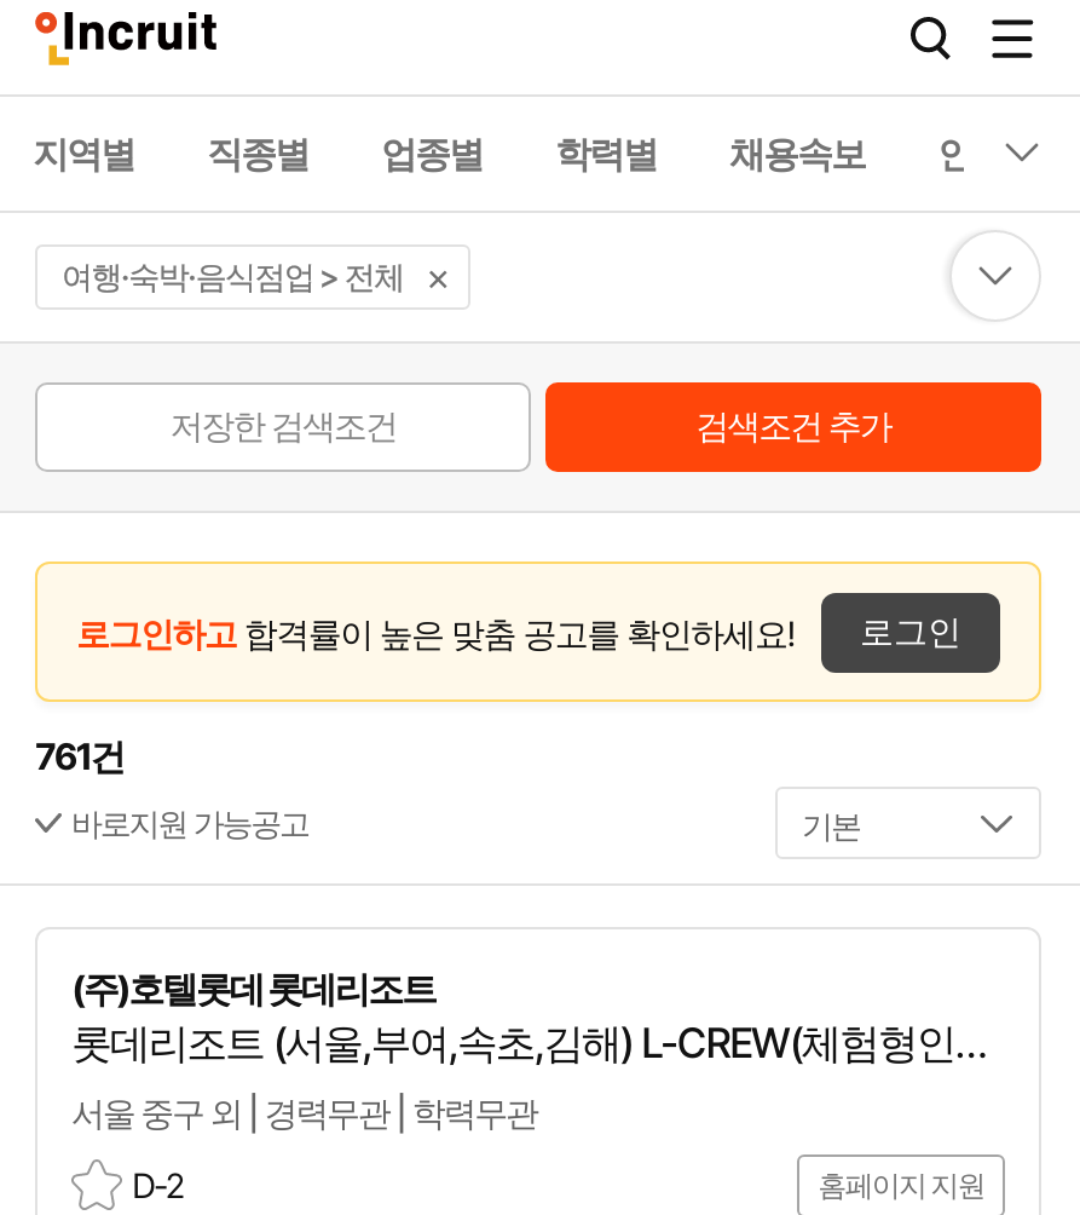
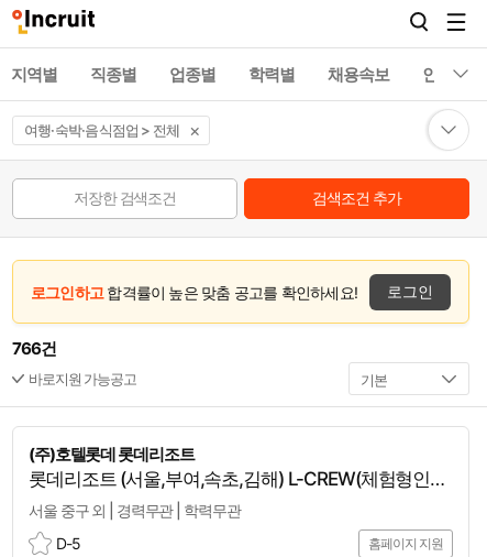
[35,733,123,779] 761건 -> [12,338,56,359] 766건
[132,1164,182,1205] D-2 -> [56,534,80,553] D-5

